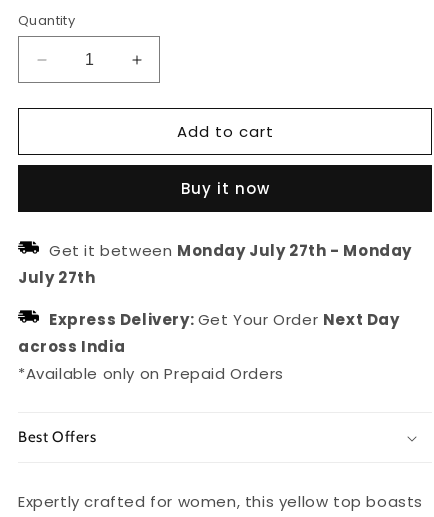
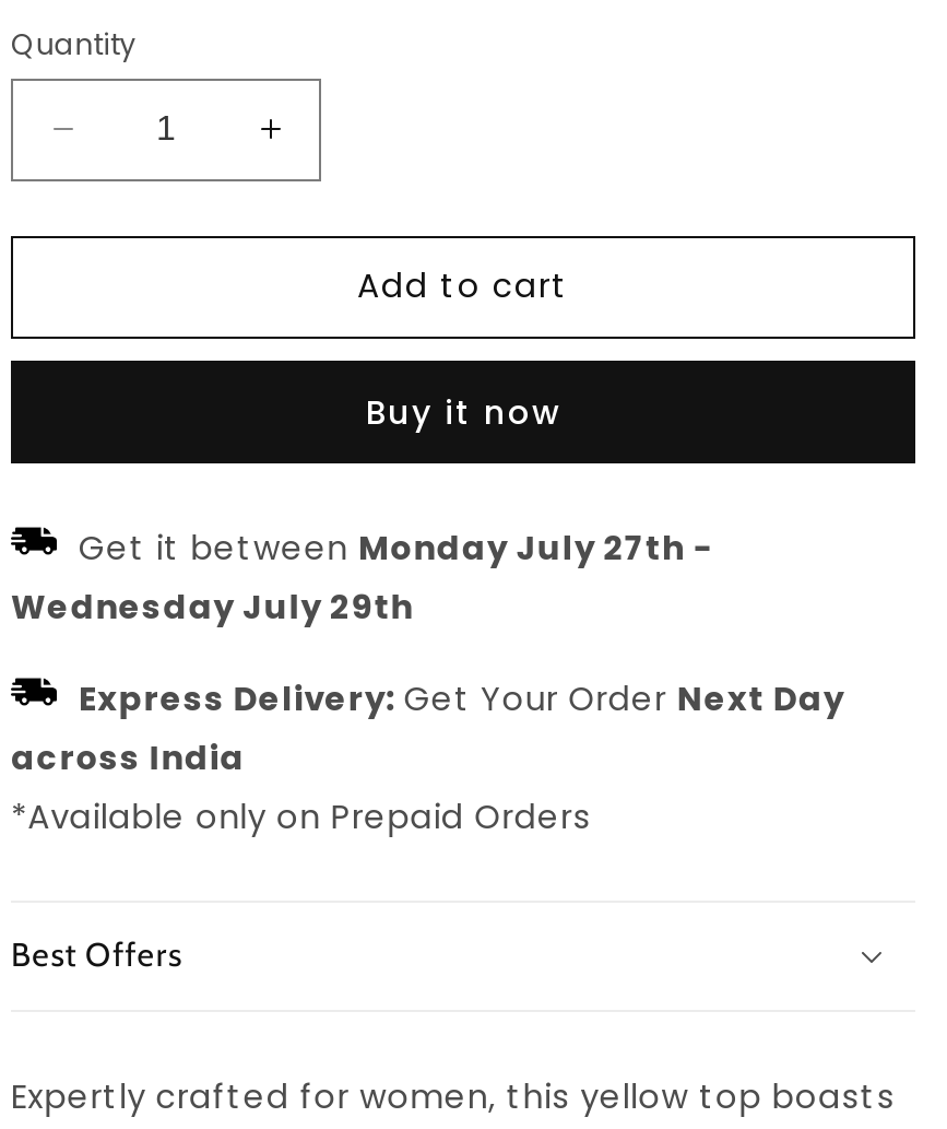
[18,240,412,288] Get it between Monday July 27th - Monday | July 27th -> [11,524,714,629] Get it between Monday July 27th - | Wednesday July 29th

